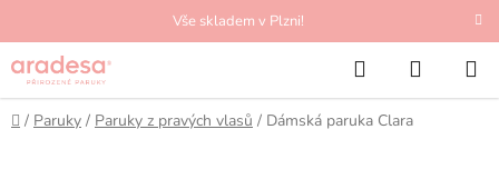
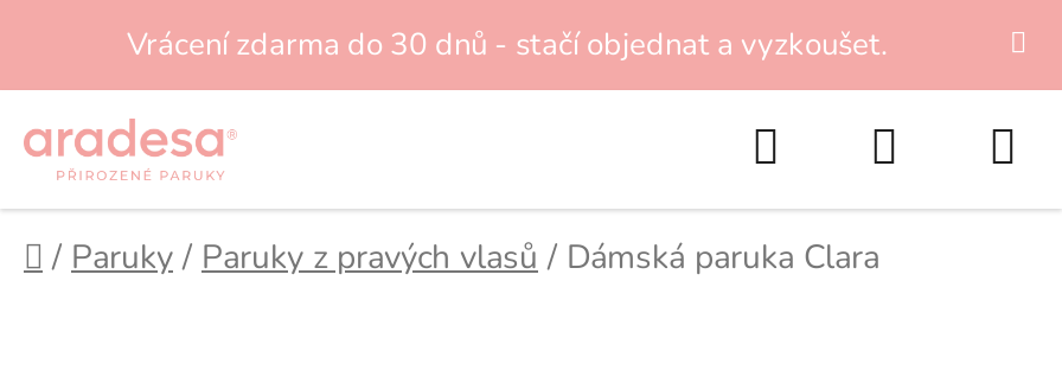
[173,11,304,31] Vše skladem v Plzni! -> [127,24,888,66] Vrácení zdarma do 30 dnů - stačí objednat a vyzkoušet.

